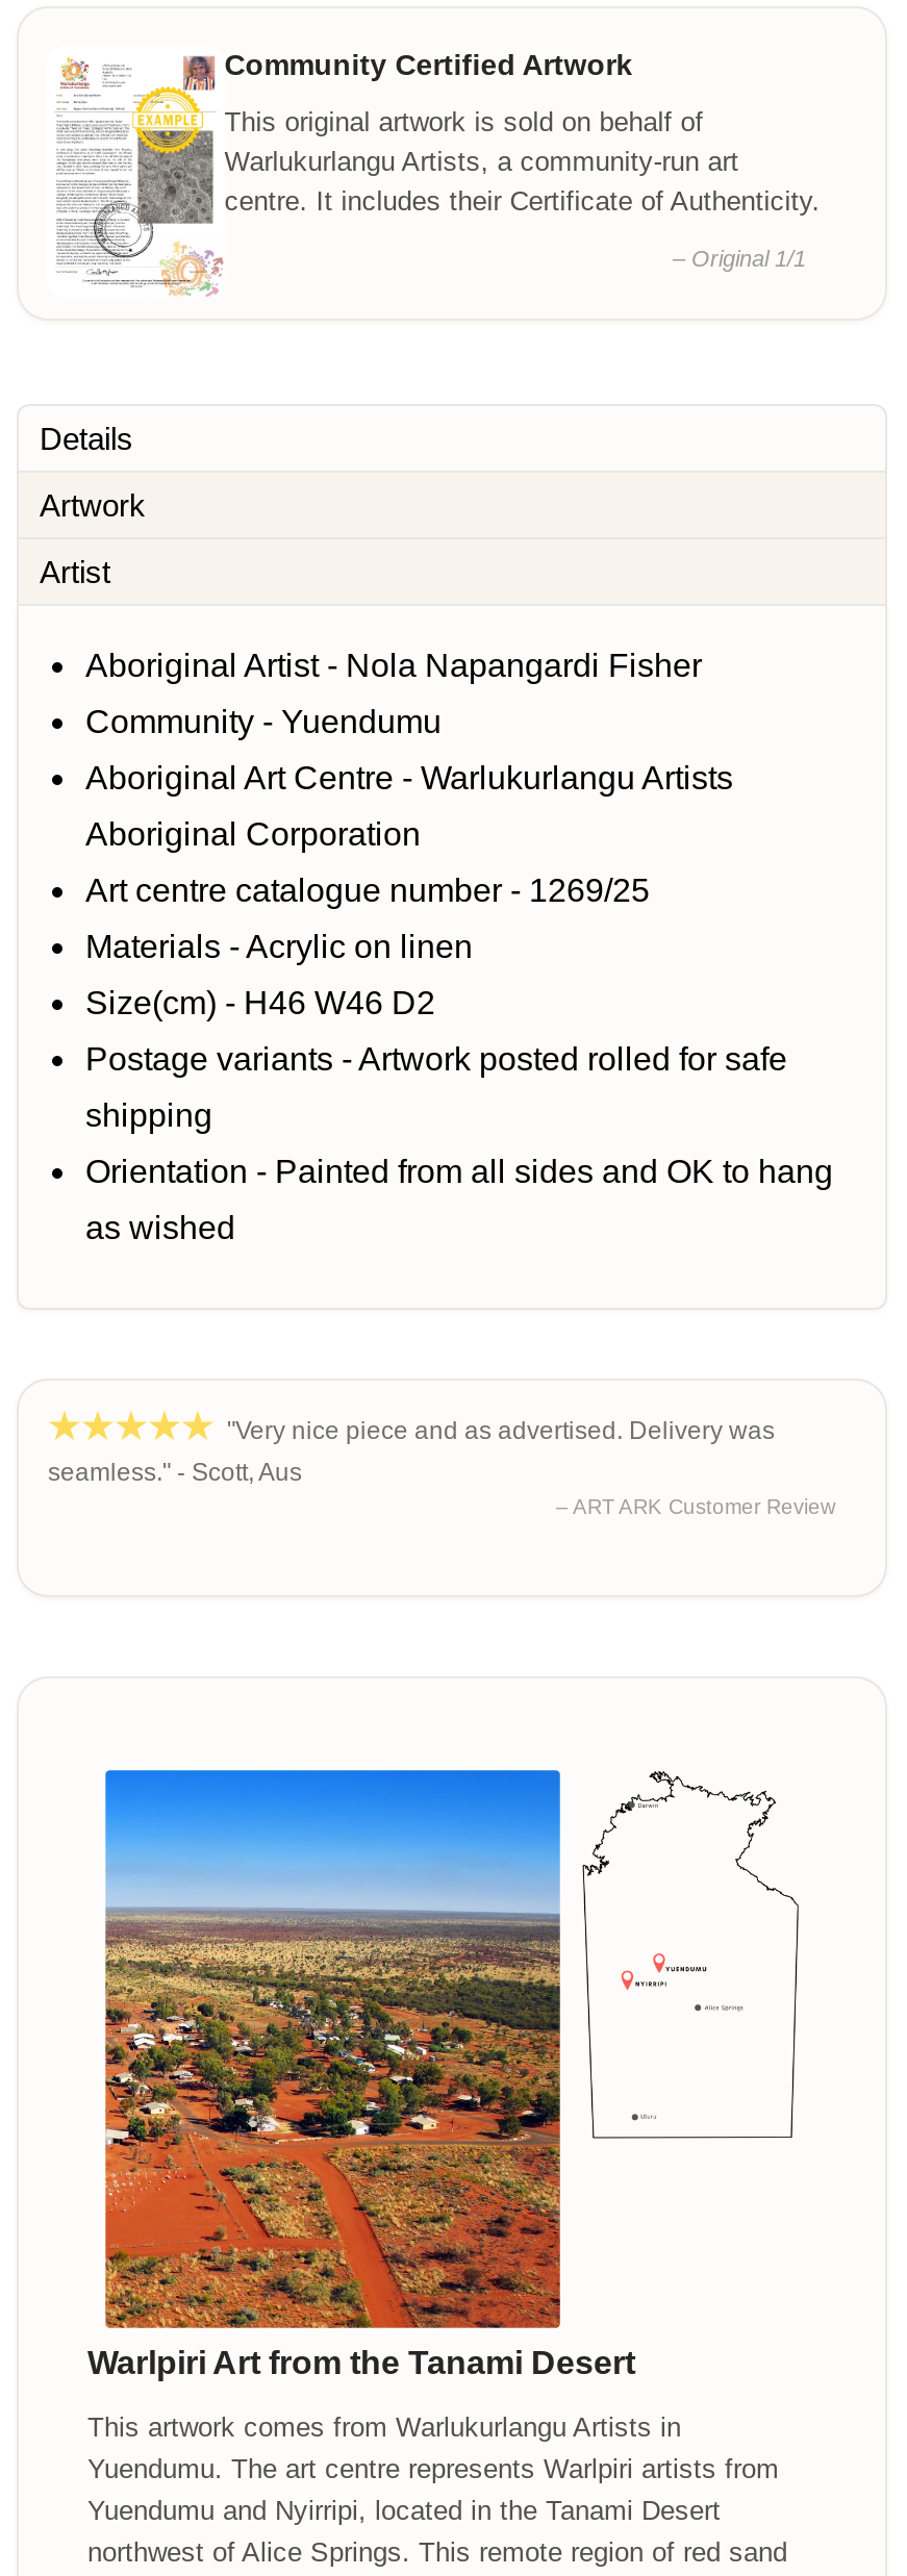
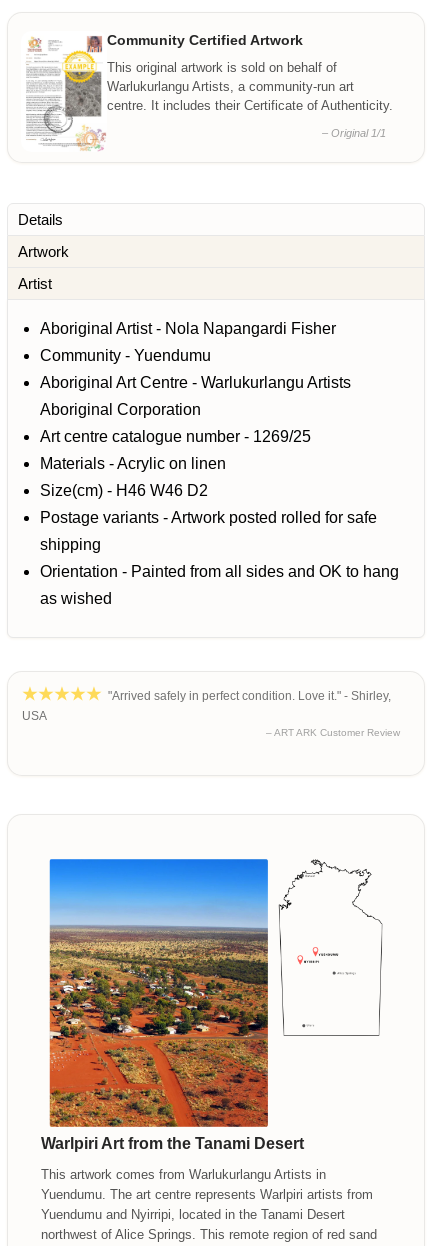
[48,1417,775,1488] "Very nice piece and as advertised. Delivery was | seamless." - Scott, Aus -> [22,689,391,723] "Arrived safely in perfect condition. Love it." - Shirley, | USA

